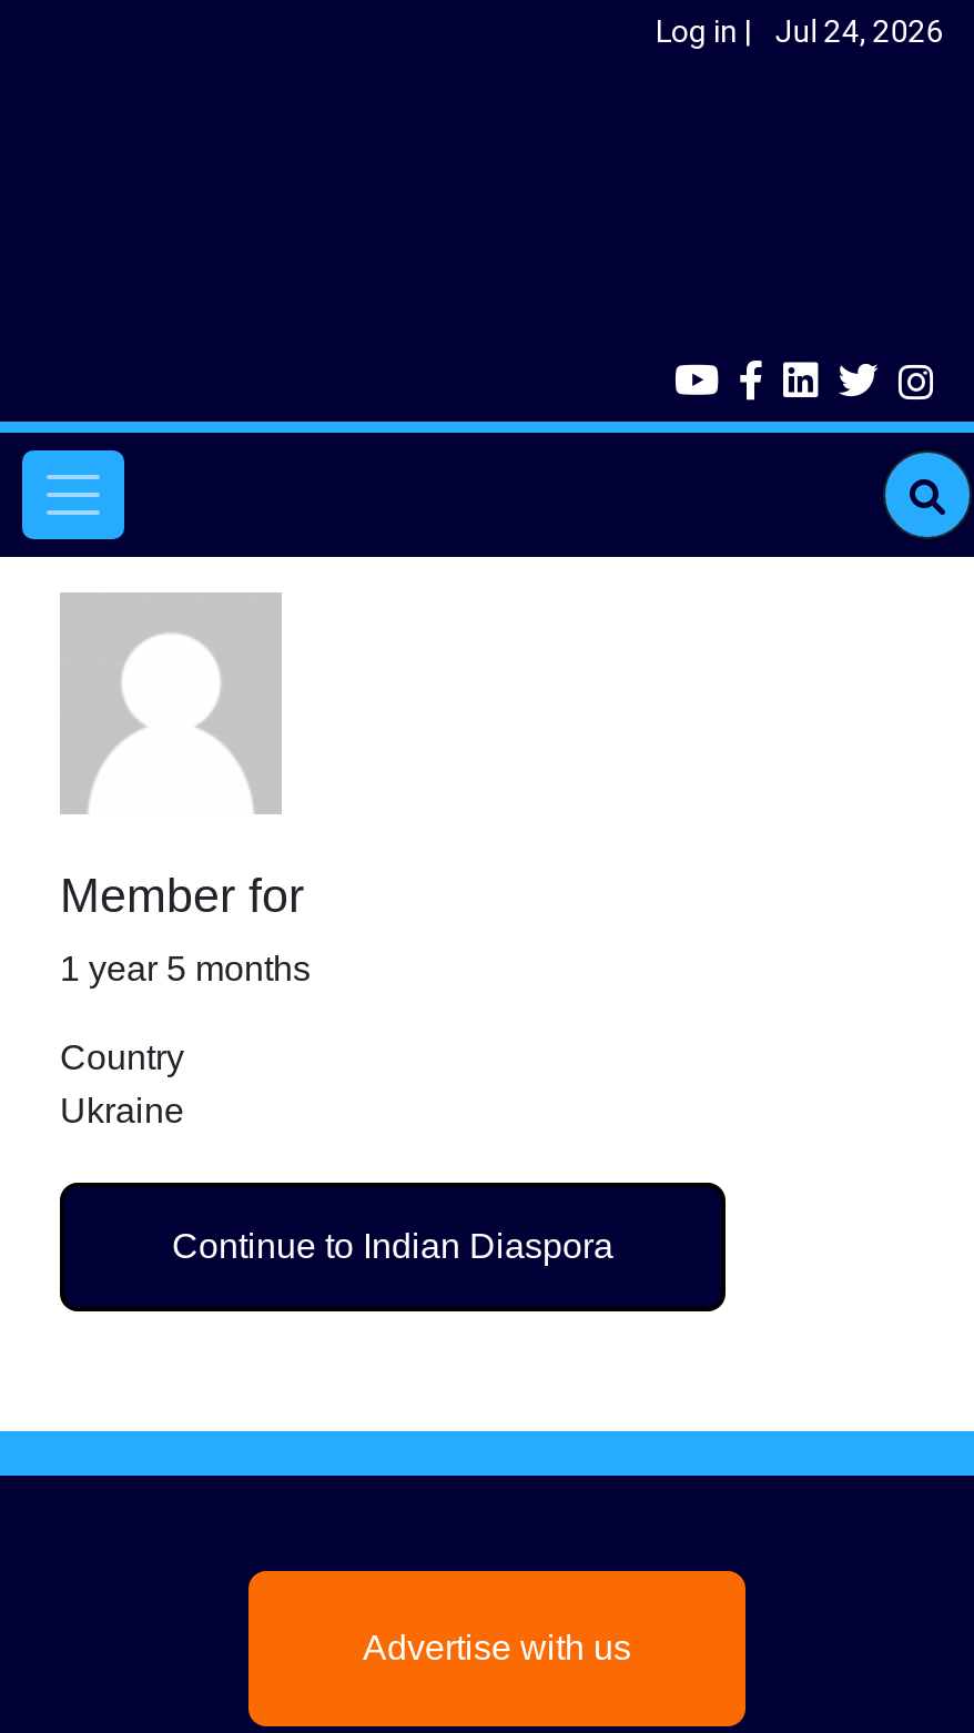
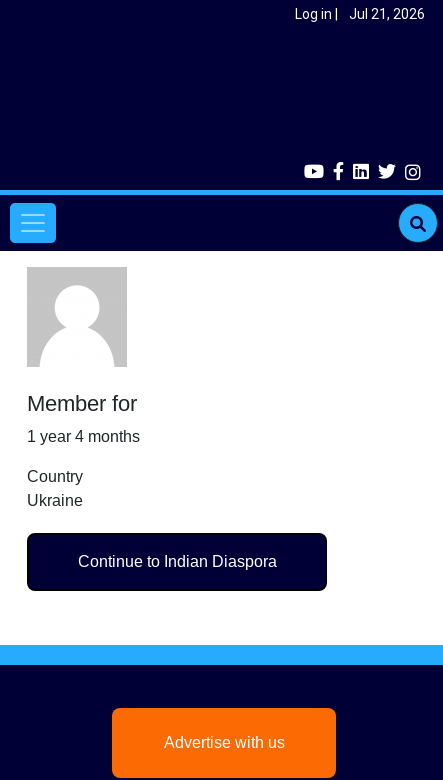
[656,14,943,50] Log in Jul 24, 2026 -> [295,6,425,22] Log in Jul 21, 2026
[60,949,311,987] 1 year 5 months -> [27,428,140,445] 1 year 4 months

